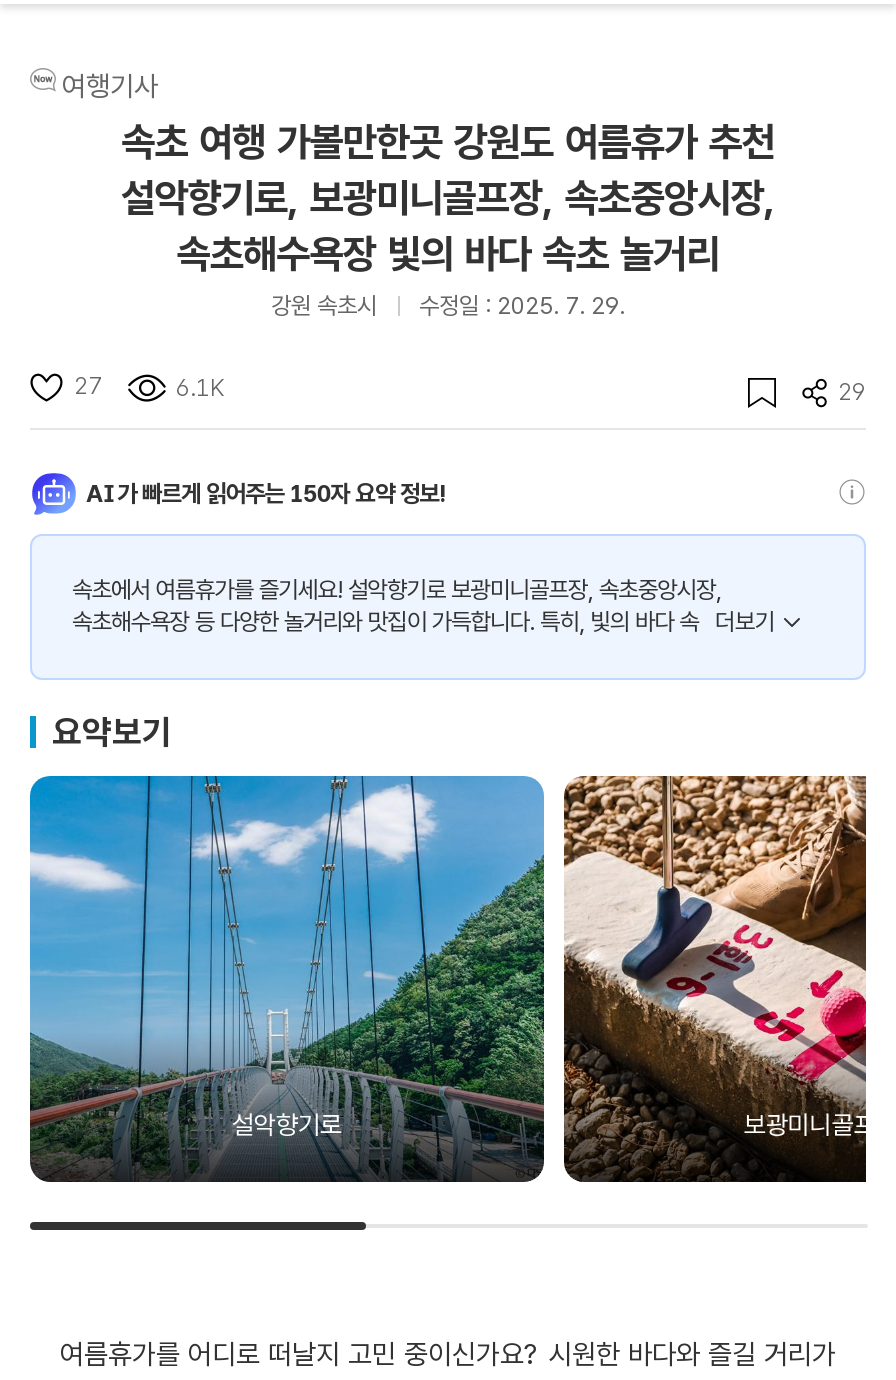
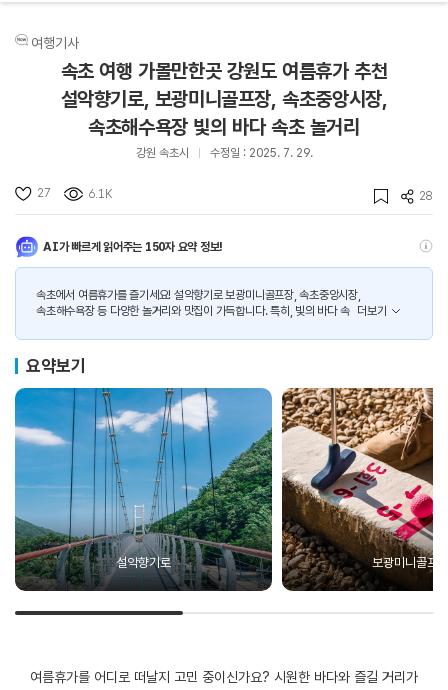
[838,378,866,406] 29 -> [419,189,433,203] 28

